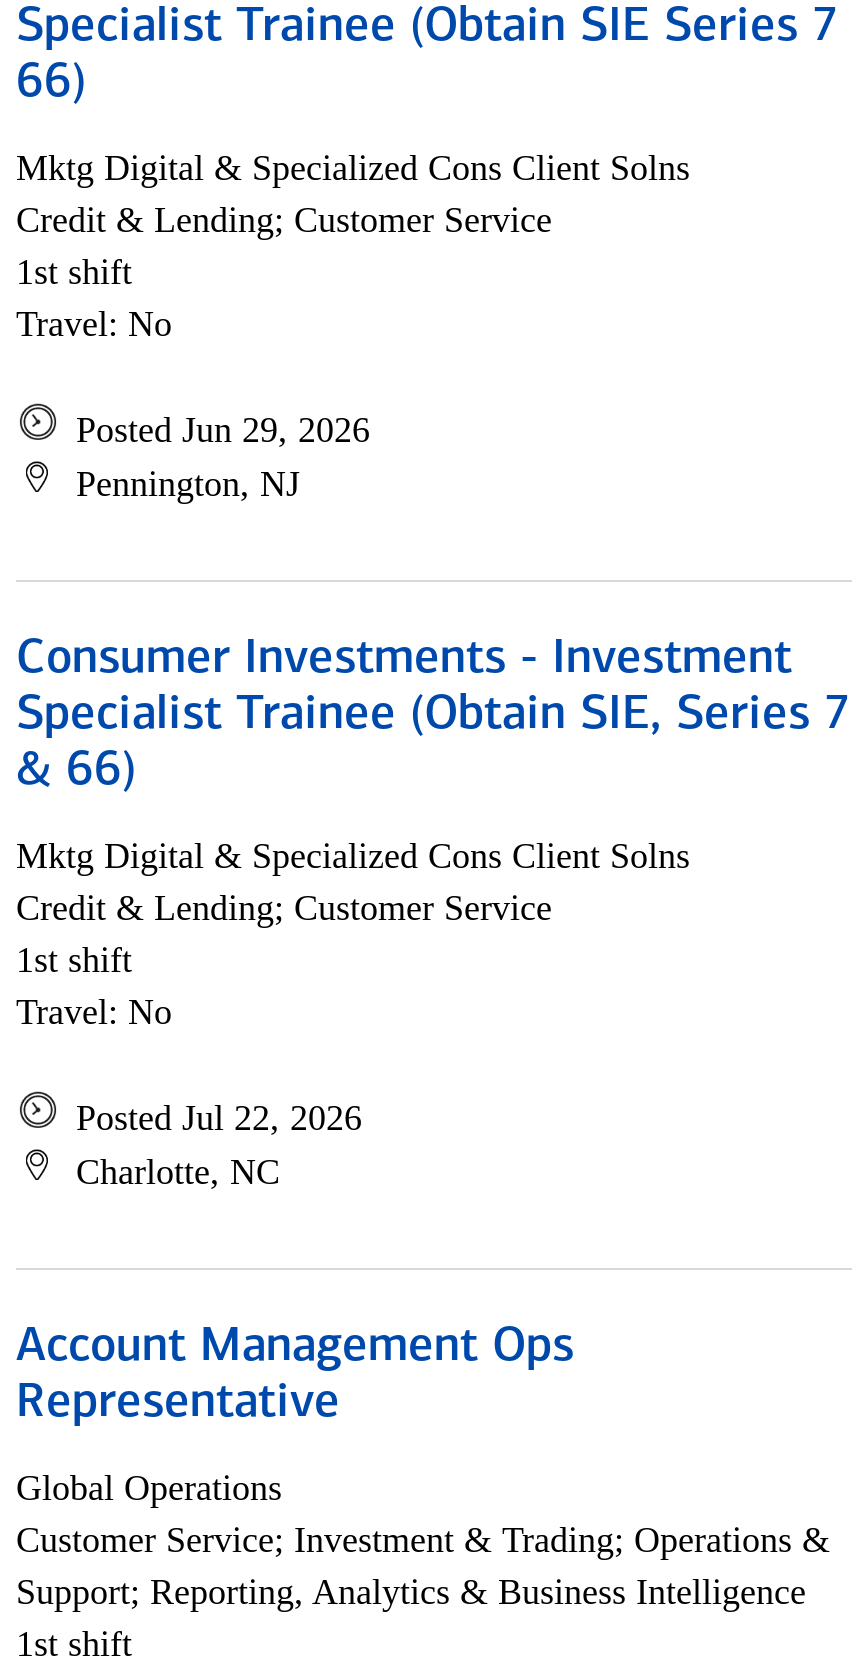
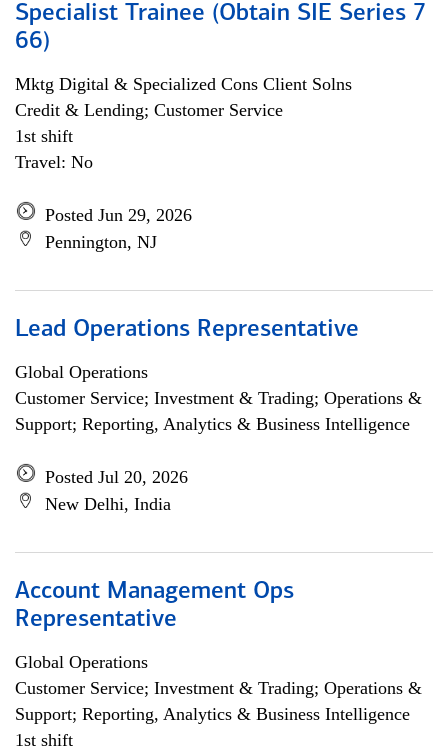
[16,636,852,796] Consumer Investments - Investment | Specialist Trainee (Obtain SIE, Series 7 | & 66) -> [15,318,359,342] Lead Operations Representative
[16,836,690,1032] Mktg Digital & Specialized Cons Client Solns | Credit & Lending; Customer Service | 1st shift | Travel: No -> [15,362,422,434] Global Operations | Customer Service; Investment & Trading; Operations & | Support; Reporting, Analytics & Business Intelligence
[76,1098,362,1192] Posted Jul 22, 2026 | Charlotte, NC -> [45,467,188,514] Posted Jul 20, 2026 | New Delhi, India

